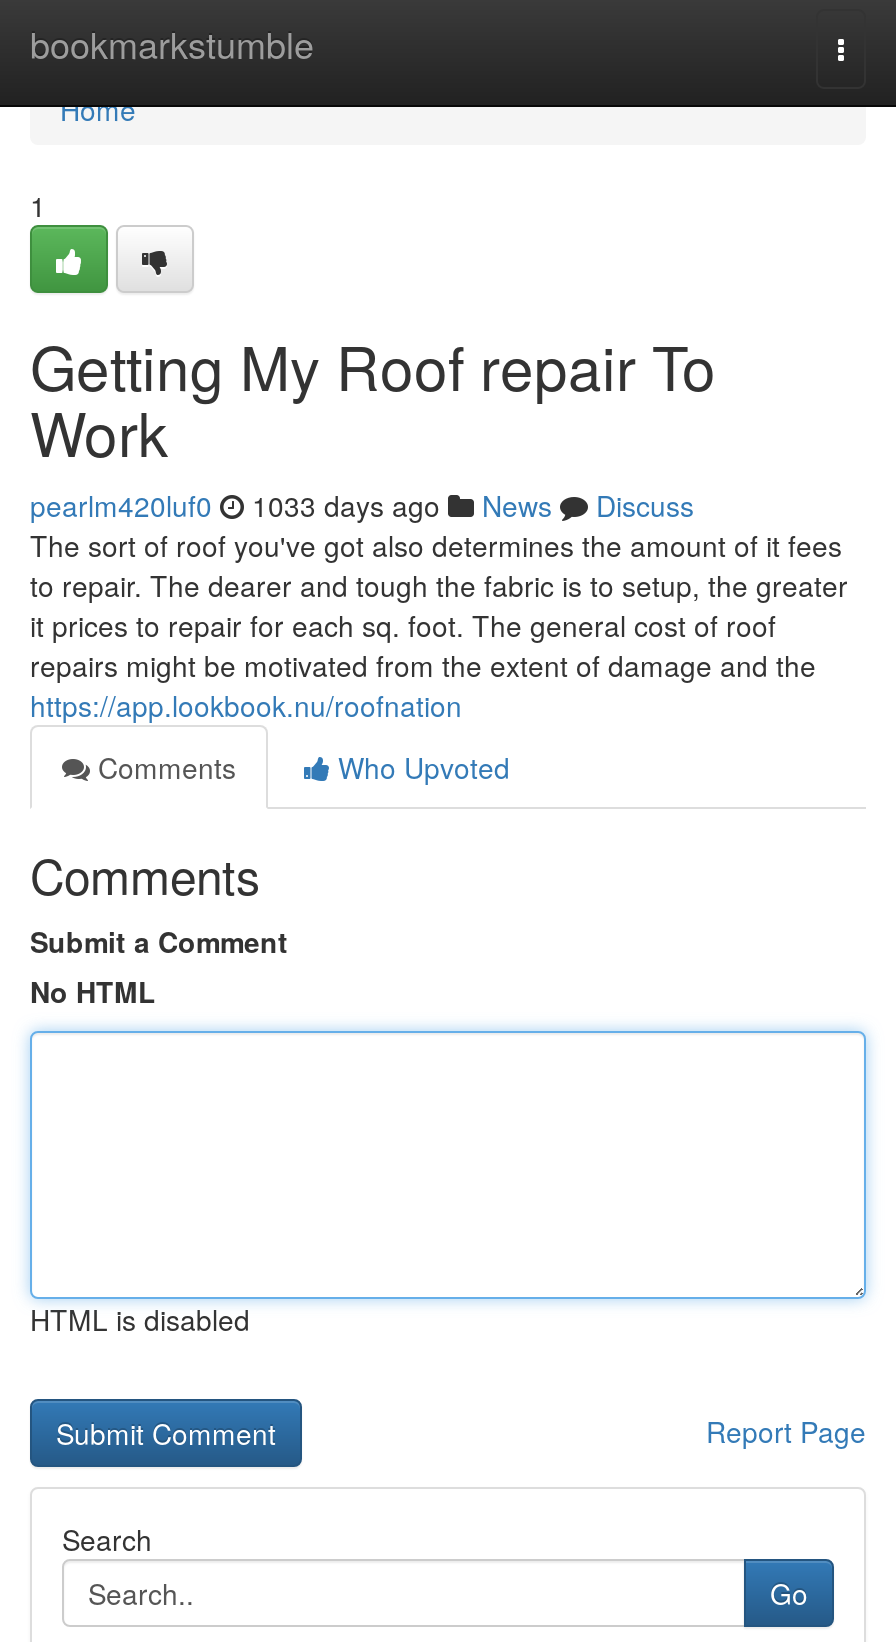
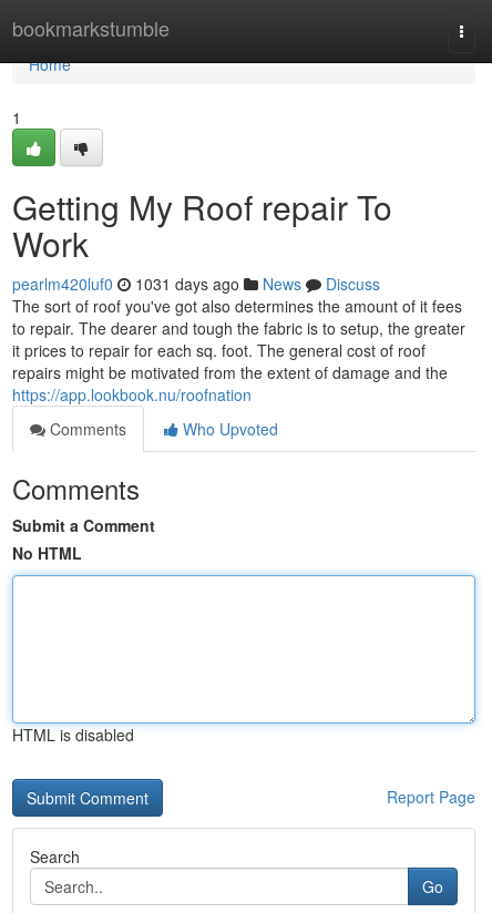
[30,485,694,525] pearlm420luf0 1033 days ago News Discuss -> [12,273,380,295] pearlm420luf0 1031 days ago News Discuss

